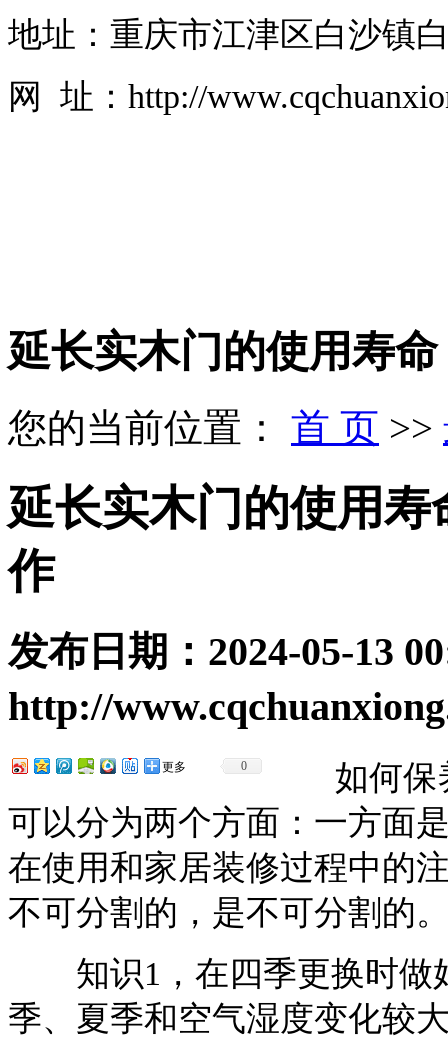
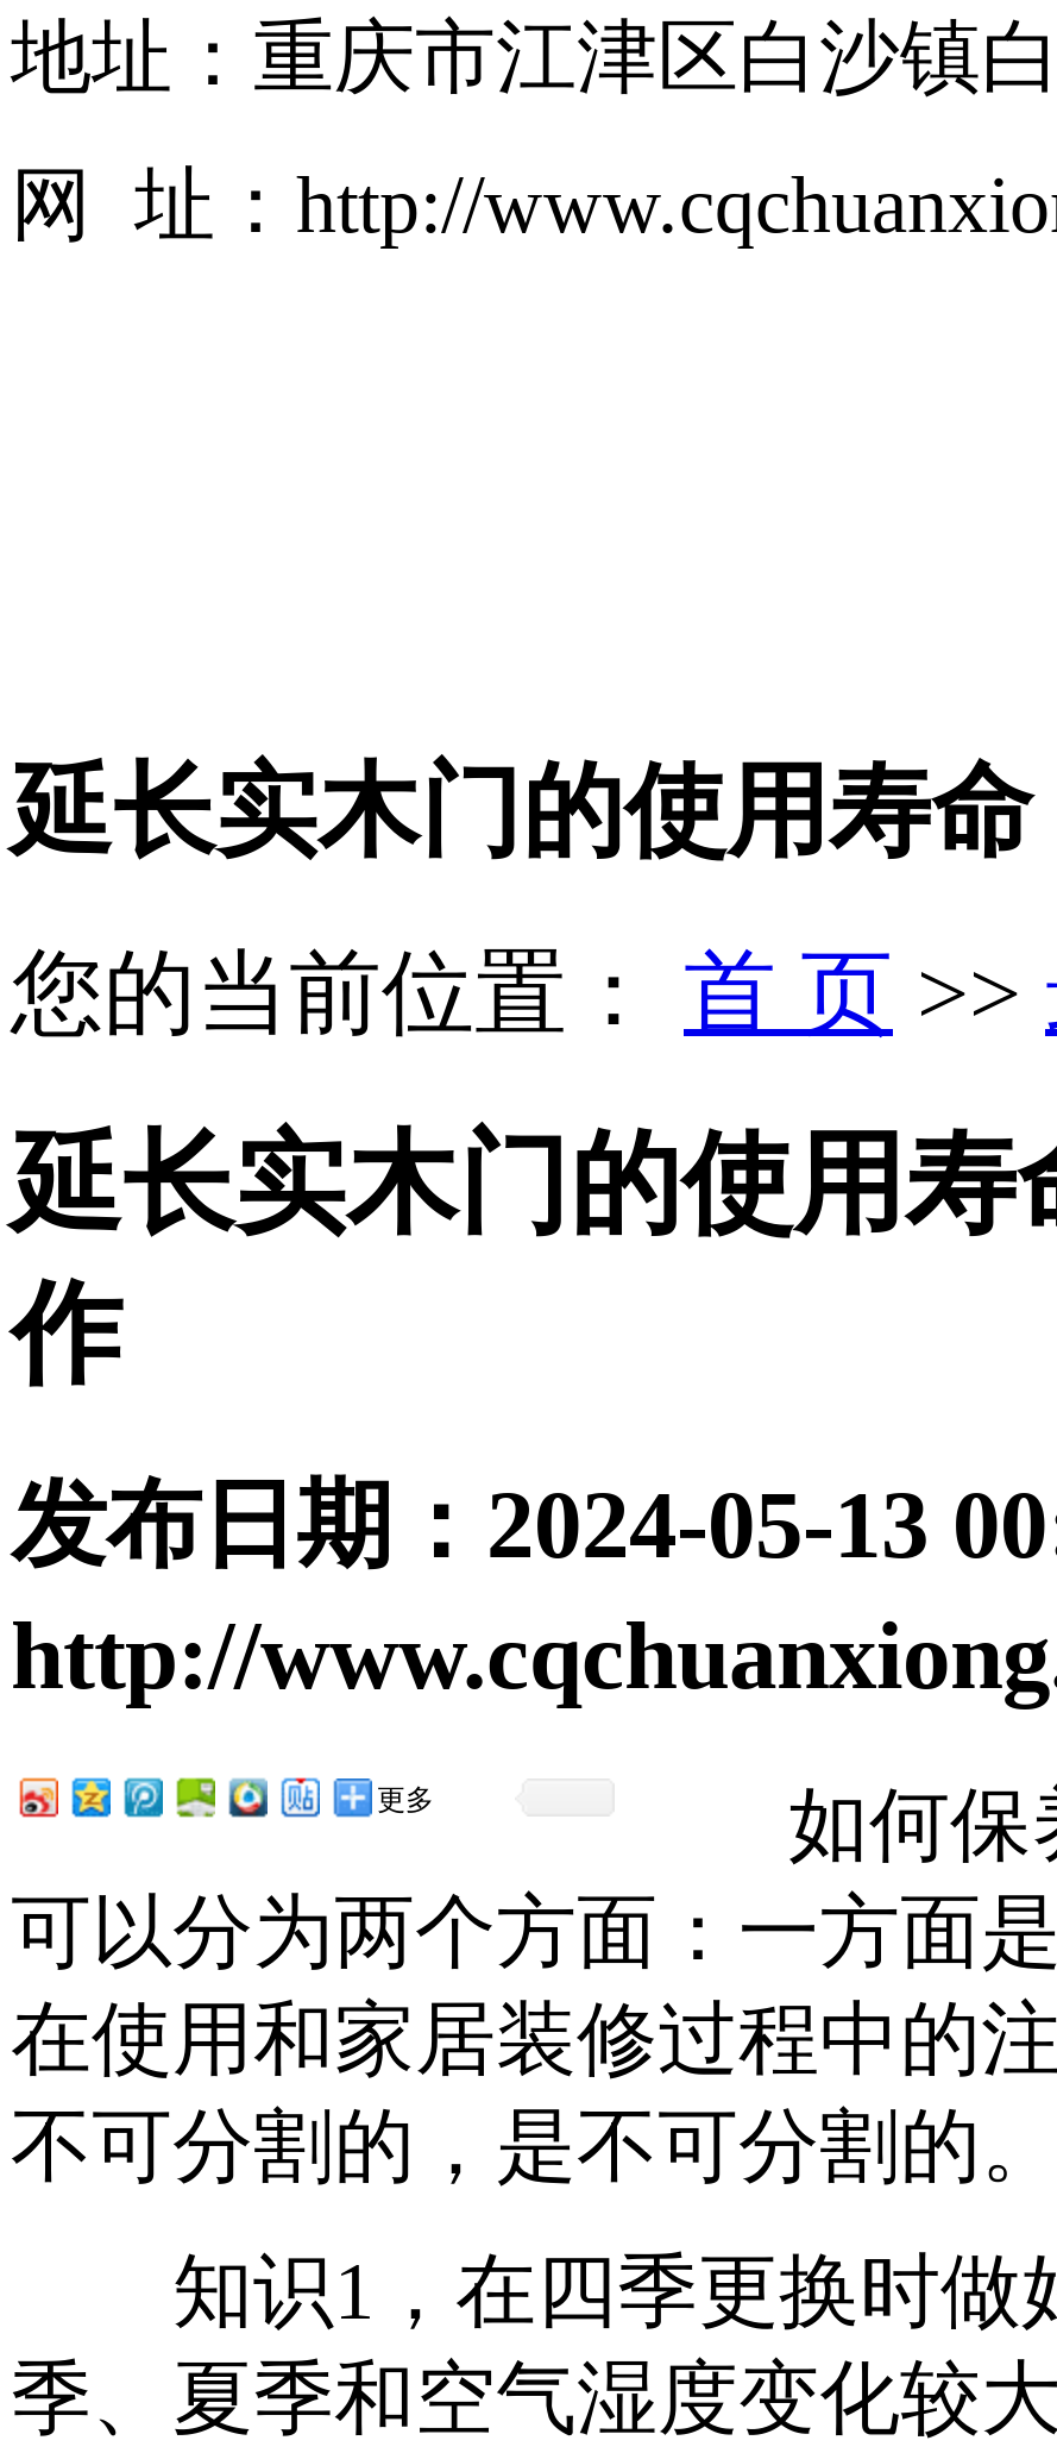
[240,759,246,773] 0 -> none

